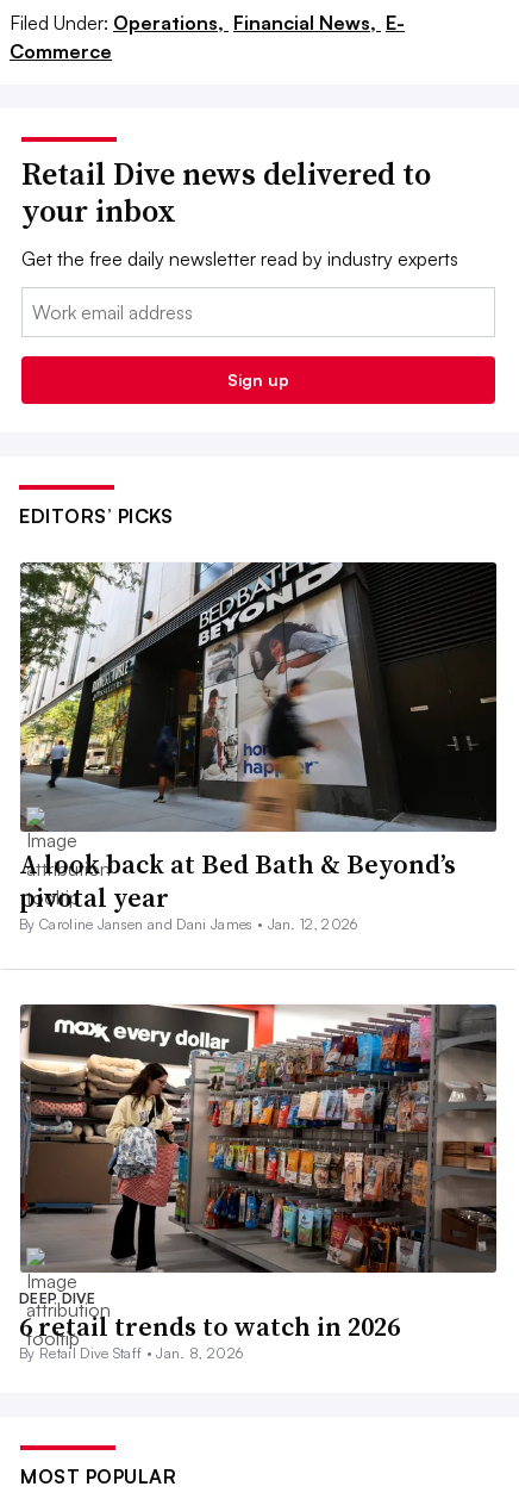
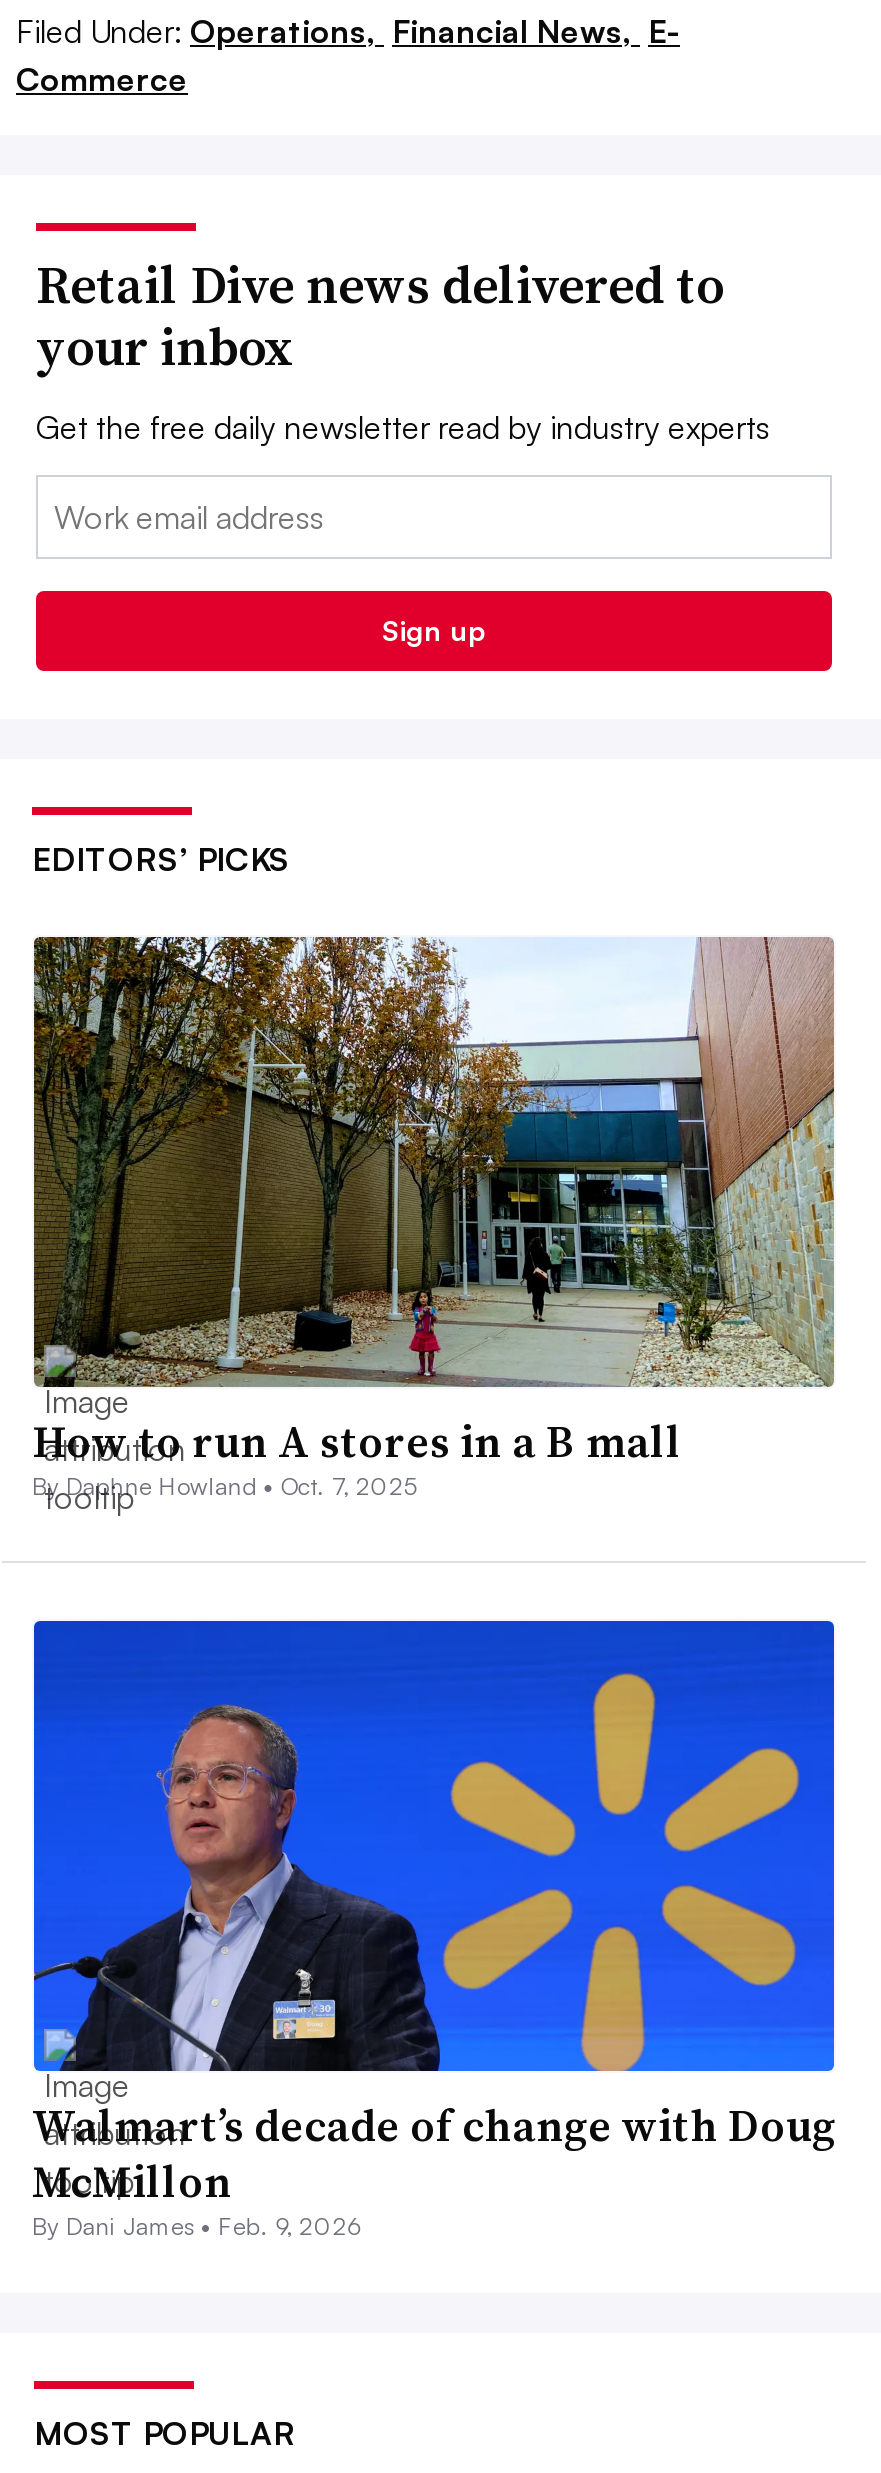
[19,561,498,933] [image] | A look back at Bed Bath & Beyond’s | pivotal year | By Caroline Jansen and Dani James • Jan. 12, 2026 -> [32,935,836,1502] [image] | How to run A stores in a B mall | By Daphne Howland • Oct. 7, 2025
[19,991,498,1362] [image] | DEEP DIVE | 6 retail trends to watch in 2026 | By Retail Dive Staff • Jan. 8, 2026 -> [32,1619,836,2242] [image] | Walmart’s decade of change with Doug | McMillon | By Dani James • Feb. 9, 2026

